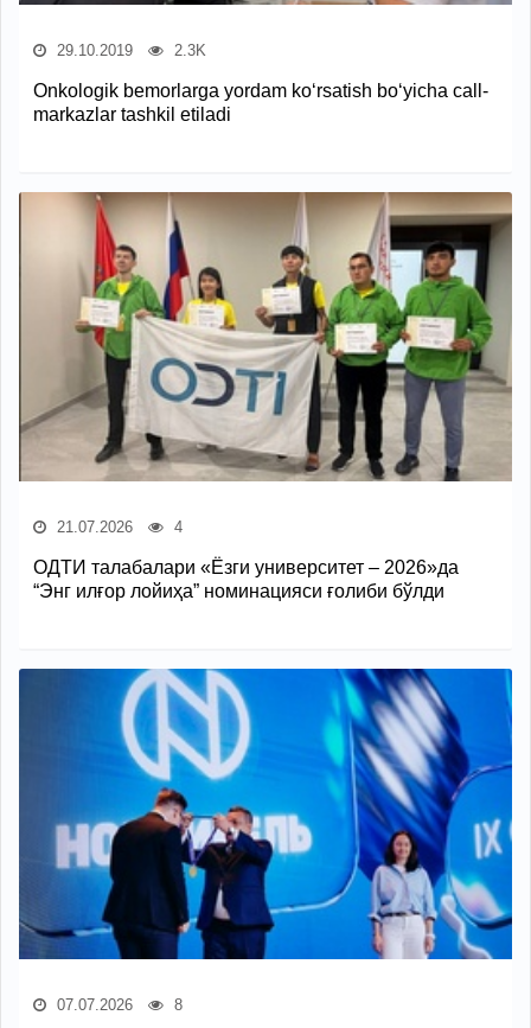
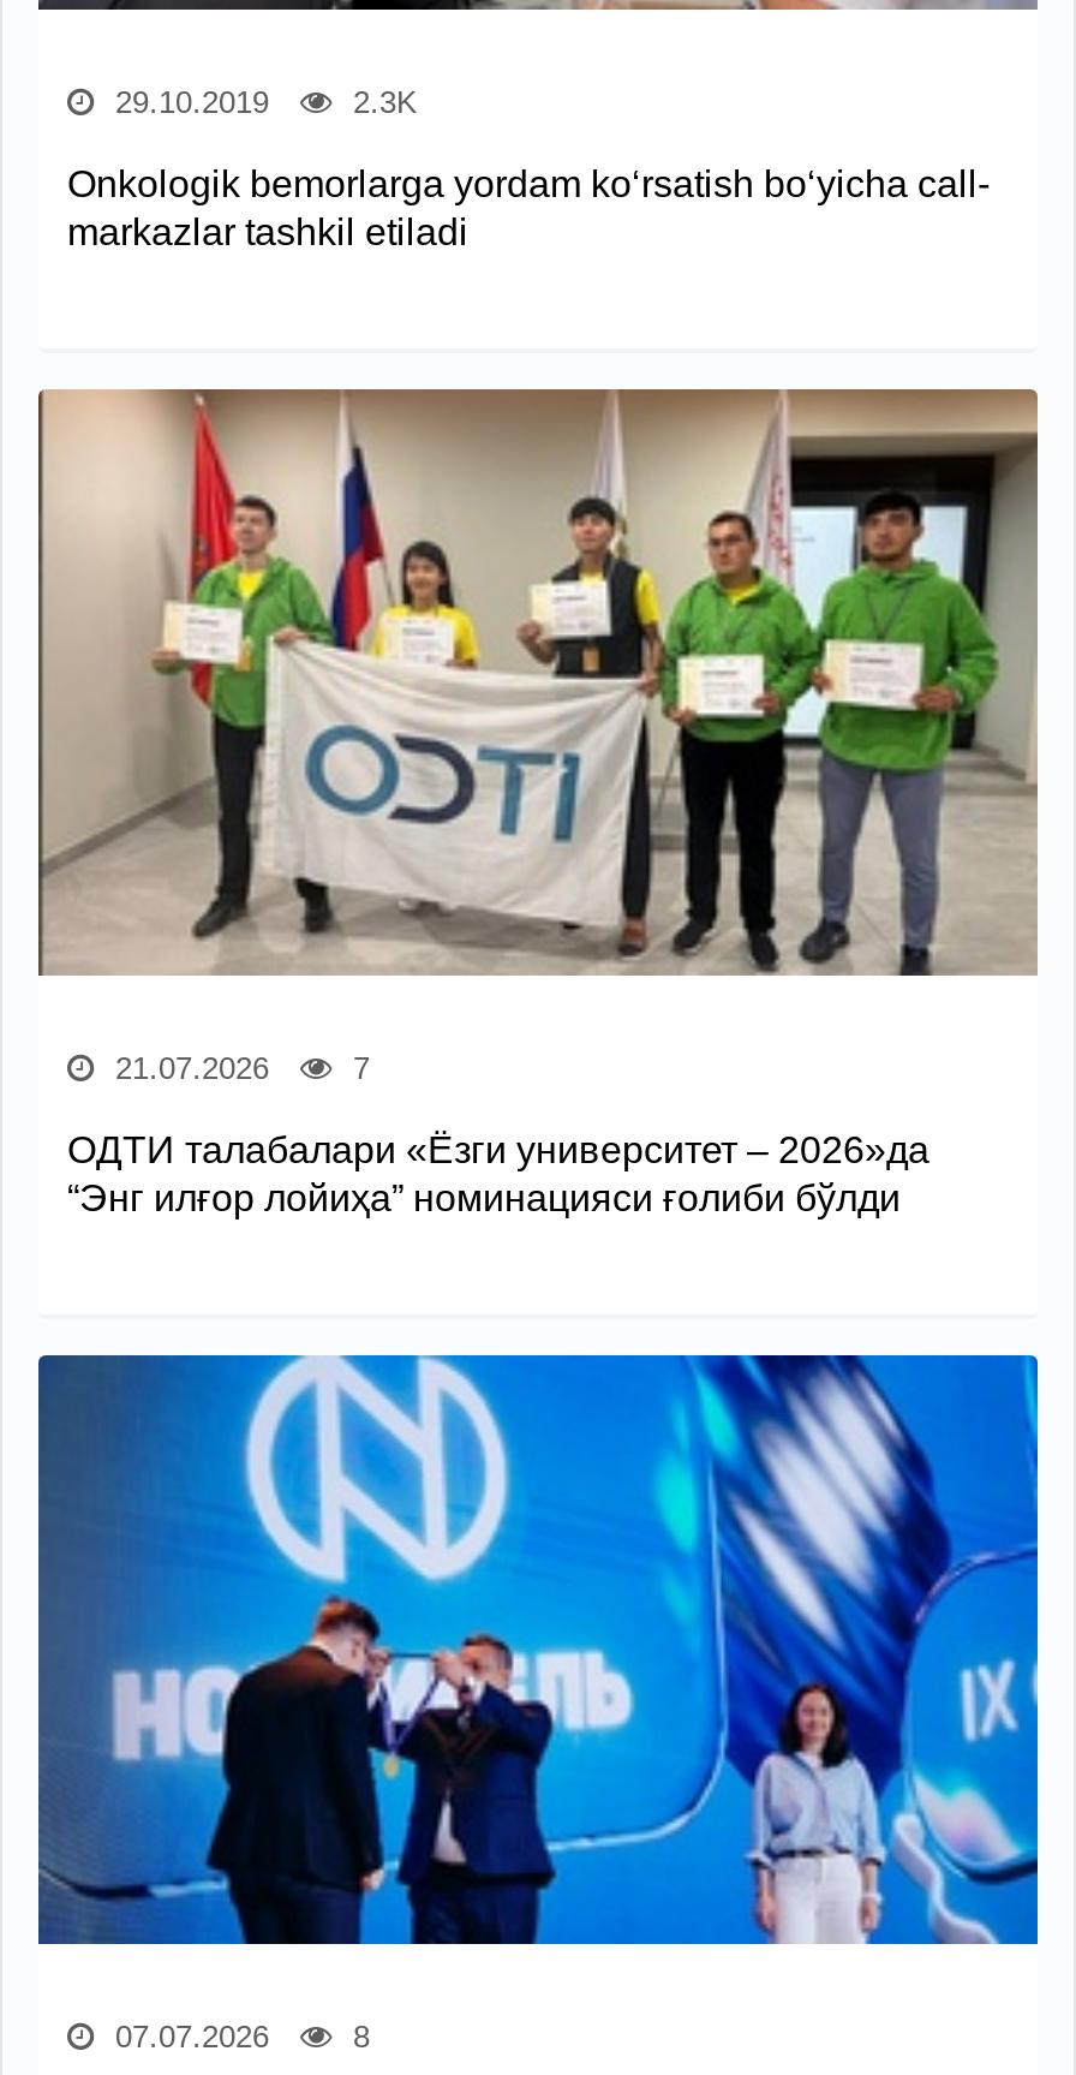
[169,519,183,536] 4 -> [343,1051,370,1087] 7

